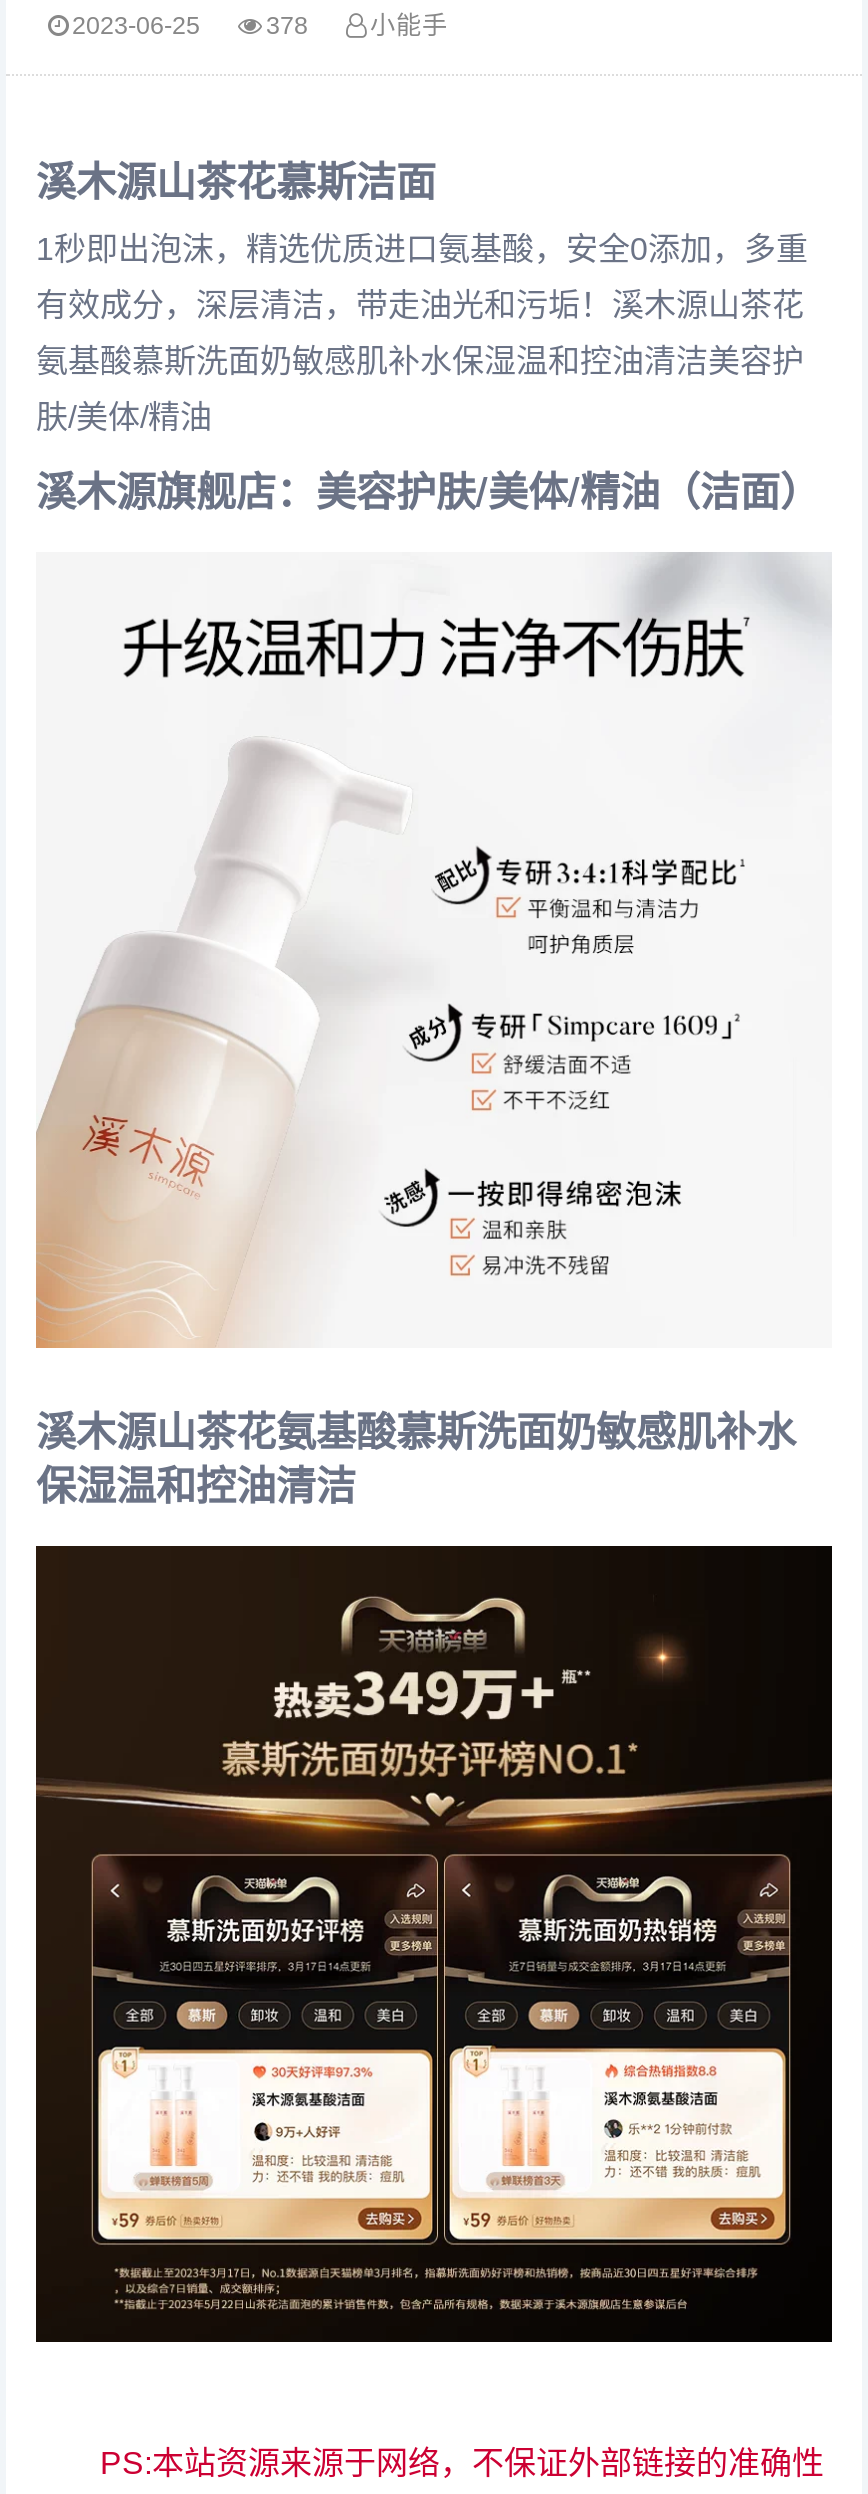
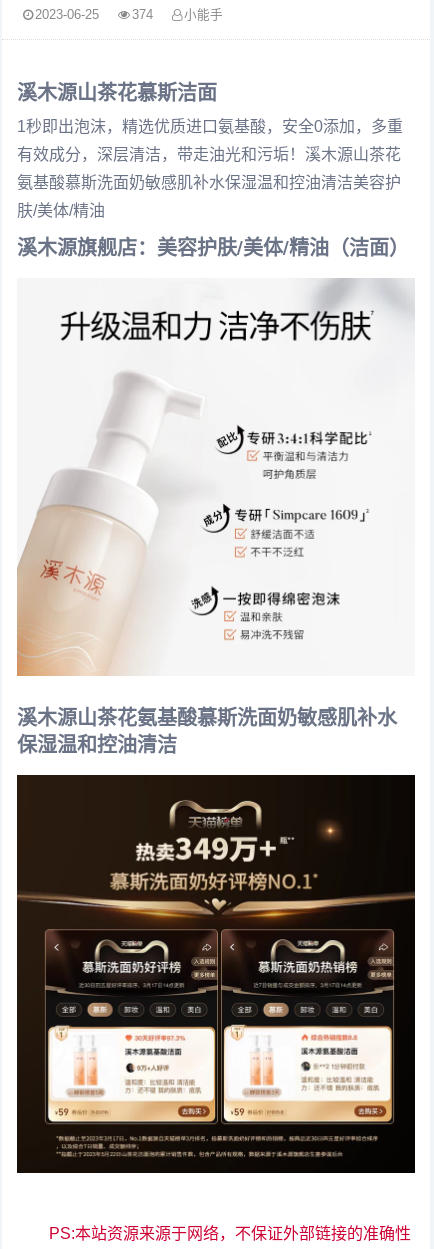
[266,12,308,40] 378 -> [132,8,153,22] 374

